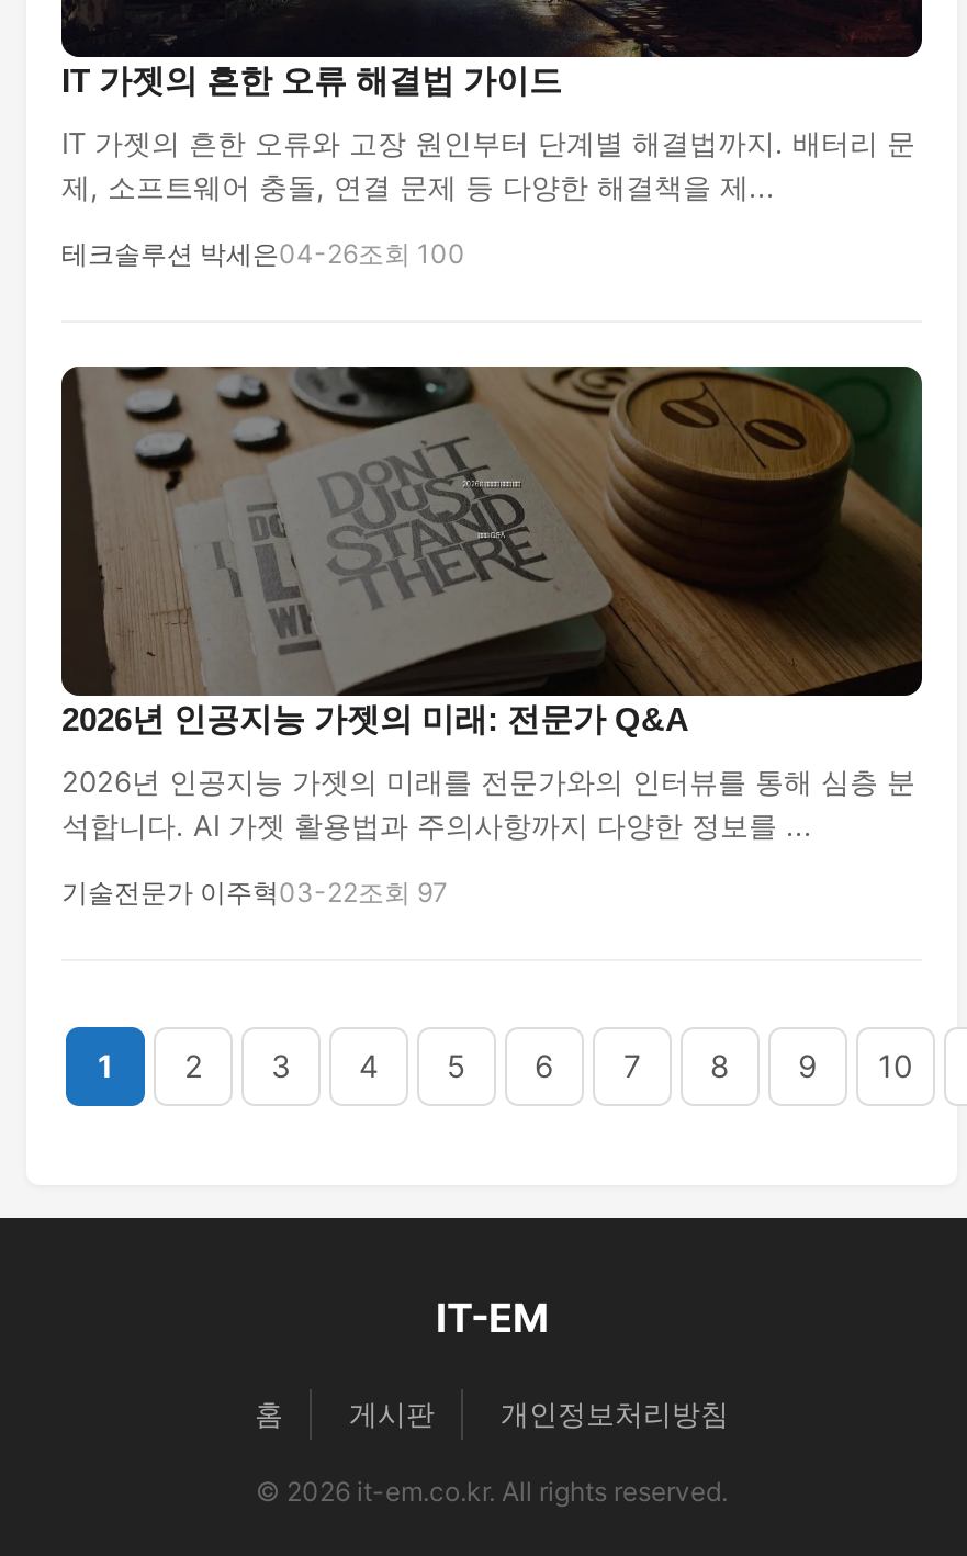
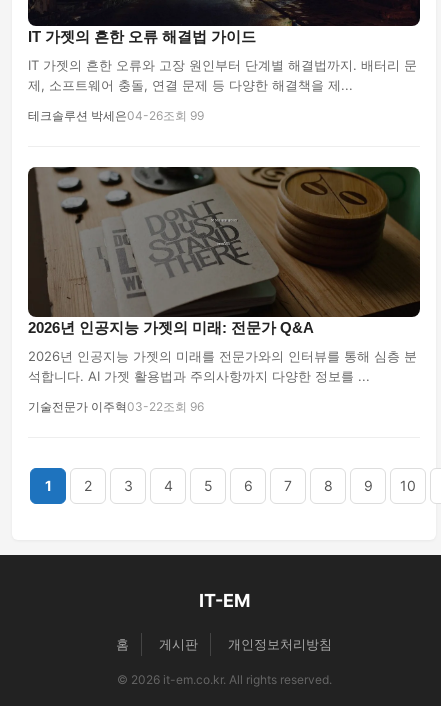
[61,237,465,270] 테크솔루션 박세은04-26조회 100 -> [28,108,204,123] 테크솔루션 박세은04-26조회 99
[61,876,448,909] 기술전문가 이주혁 03-22조회 97 -> [28,399,204,414] 기술전문가 이주혁 03-22조회 96

